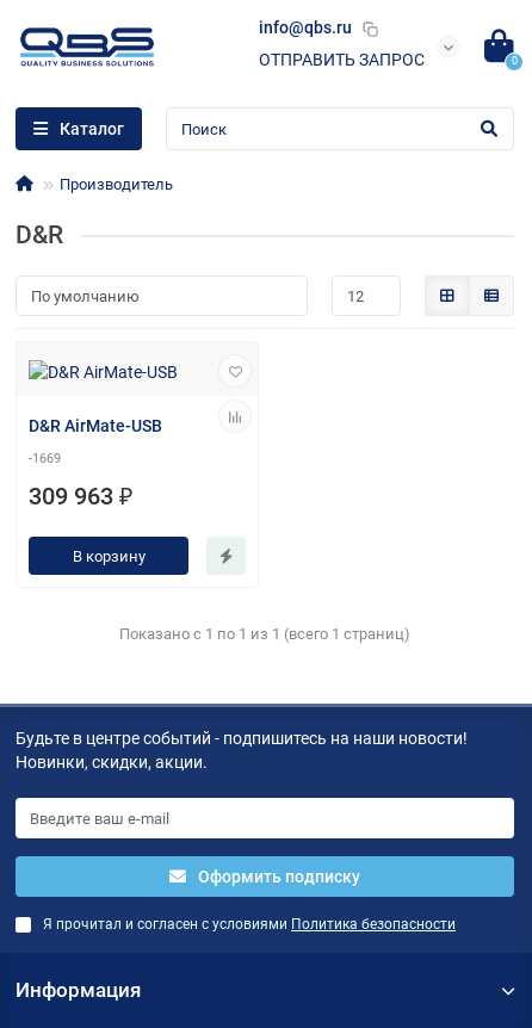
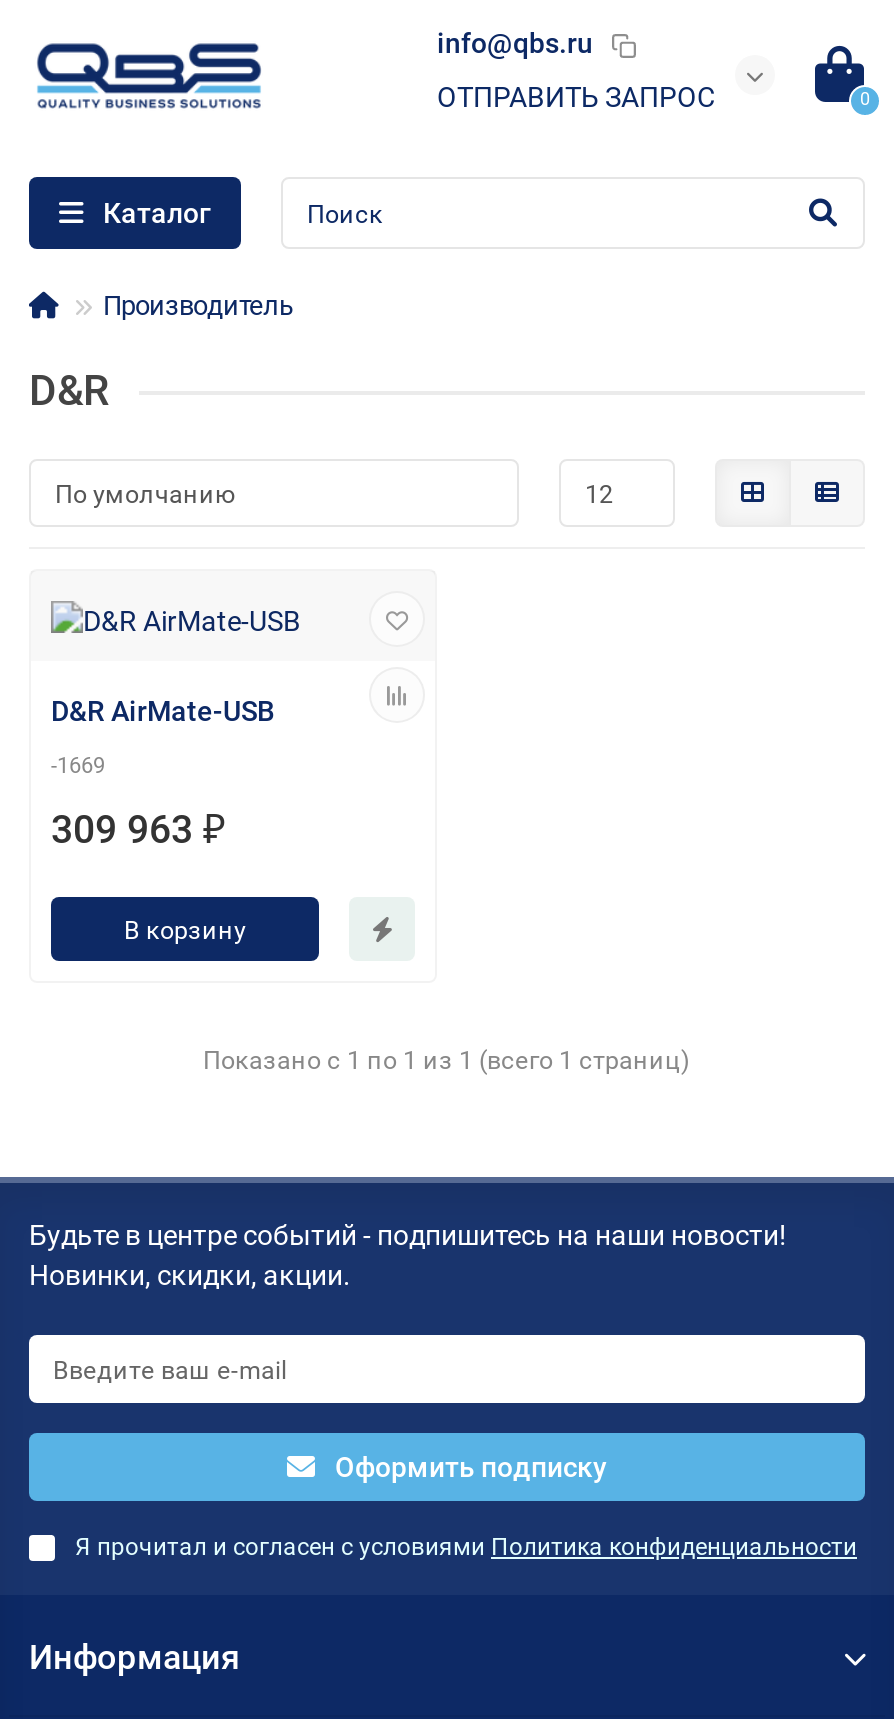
[43,916,456,933] Я прочитал и согласен с условиями Политика безопасности -> [75,1534,857,1562] Я прочитал и согласен с условиями Политика конфиденциальности

